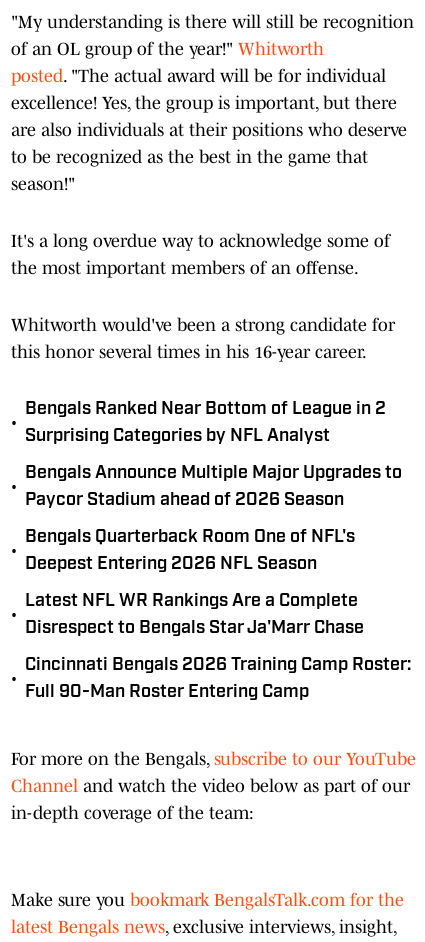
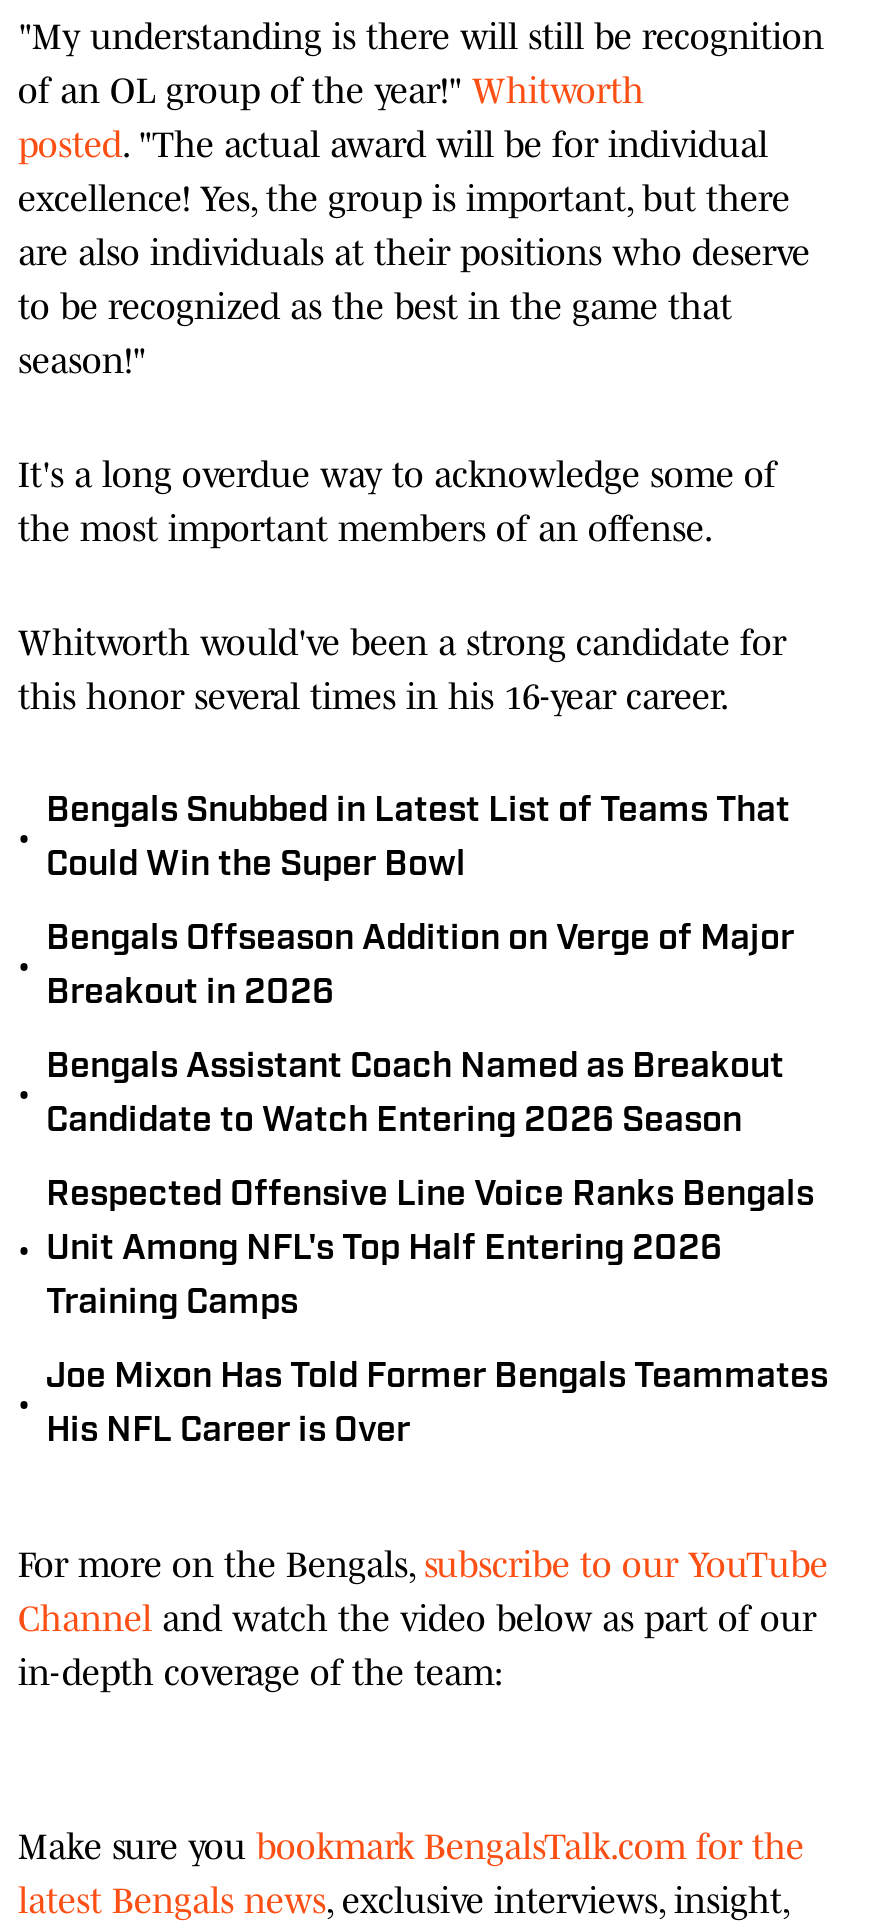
[25,400,386,446] Bengals Ranked Near Bottom of League in 2 | Surprising Categories by NFL Analyst -> [46,793,790,885] Bengals Snubbed in Latest List of Teams That | Could Win the Super Bowl
[25,464,402,510] Bengals Announce Multiple Major Upgrades to | Paycor Stadium ahead of 2026 Season -> [46,921,794,1013] Bengals Offseason Addition on Verge of Major | Breakout in 2026
[25,528,355,574] Bengals Quarterback Room One of NFL's | Deepest Entering 2026 NFL Season -> [46,1049,784,1141] Bengals Assistant Coach Named as Breakout | Candidate to Watch Entering 2026 Season
[25,592,364,638] Latest NFL WR Rankings Are a Complete | Disrespect to Bengals Star Ja'Marr Chase -> [46,1177,814,1323] Respected Offensive Line Voice Ranks Bengals | Unit Among NFL's Top Half Entering 2026 | Training Camps
[25,656,411,702] Cincinnati Bengals 2026 Training Camp Roster: | Full 90-Man Roster Entering Camp -> [46,1359,828,1451] Joe Mixon Has Told Former Bengals Teammates | His NFL Career is Over

